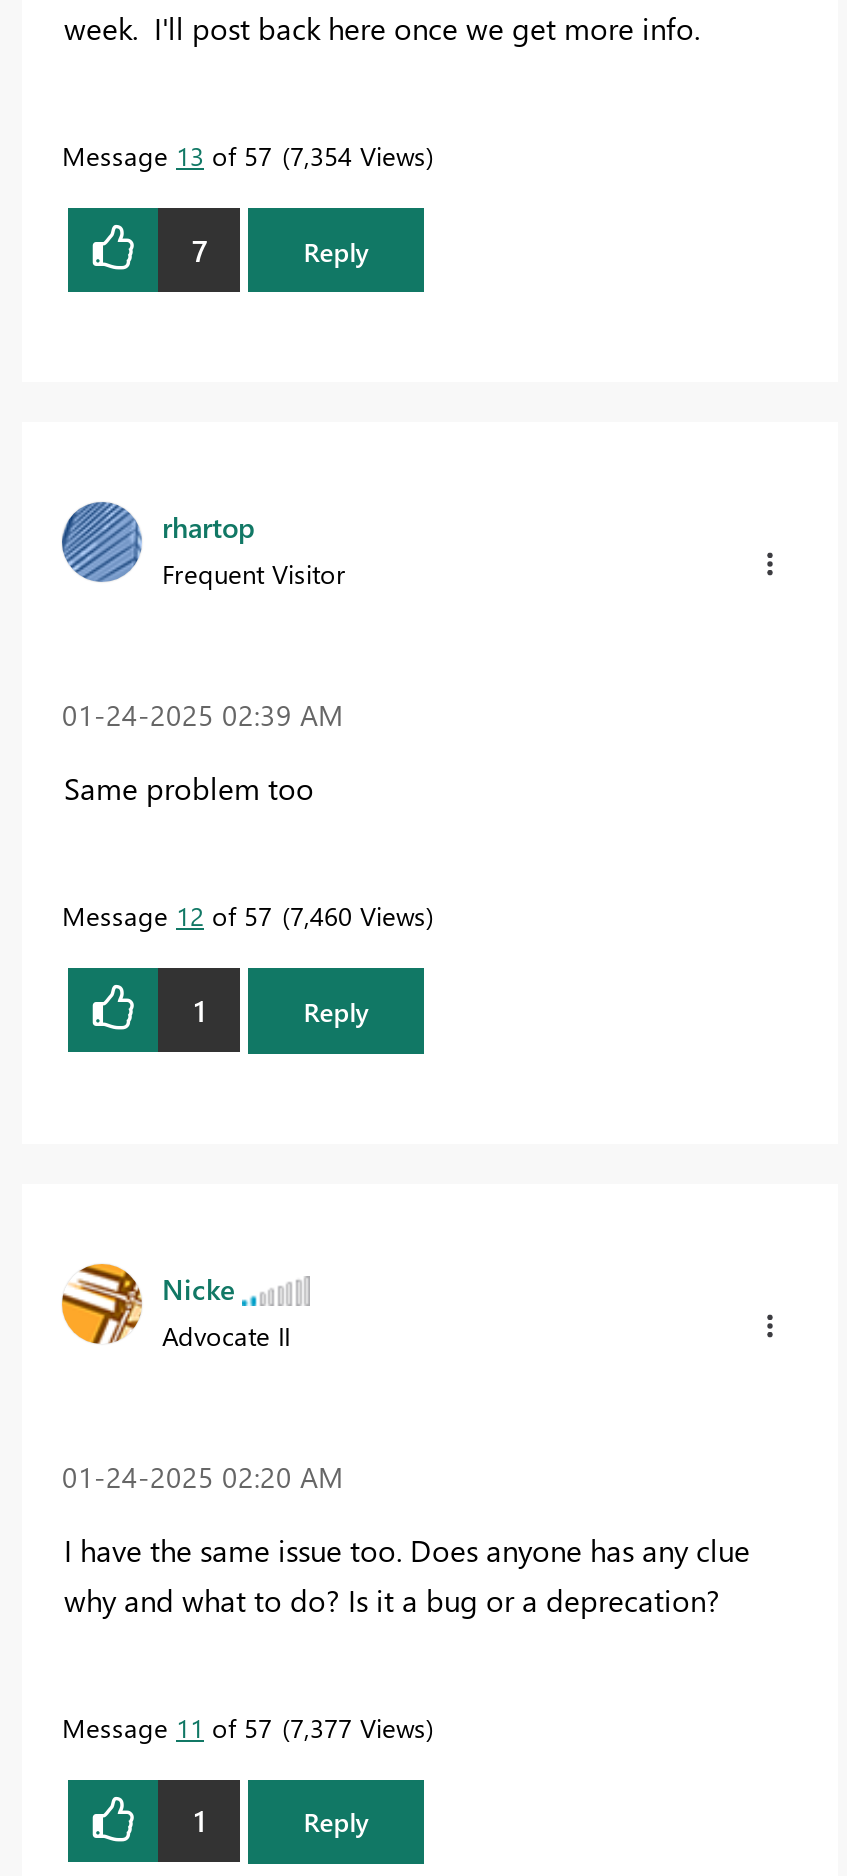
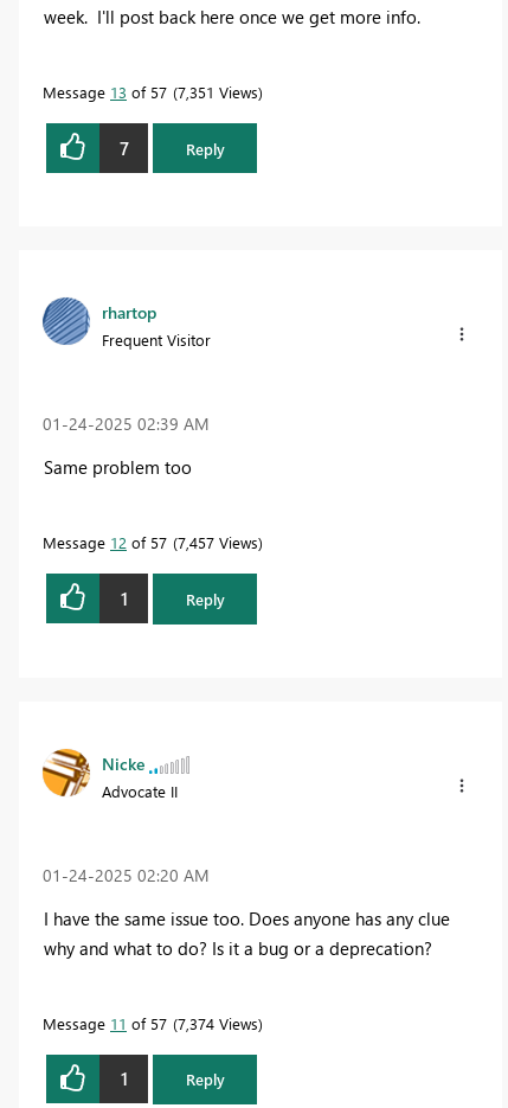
[62,138,426,172] Message 13 of 57 7,354 Views -> [43,82,258,102] Message 13 of 57 7,351 Views
[62,899,426,933] Message 12 of 57 7,460 Views -> [43,533,258,553] Message 12 of 57 7,457 Views
[62,1710,426,1744] Message 11 of 57 7,377 Views -> [43,1013,258,1033] Message 11 of 57 7,374 Views

